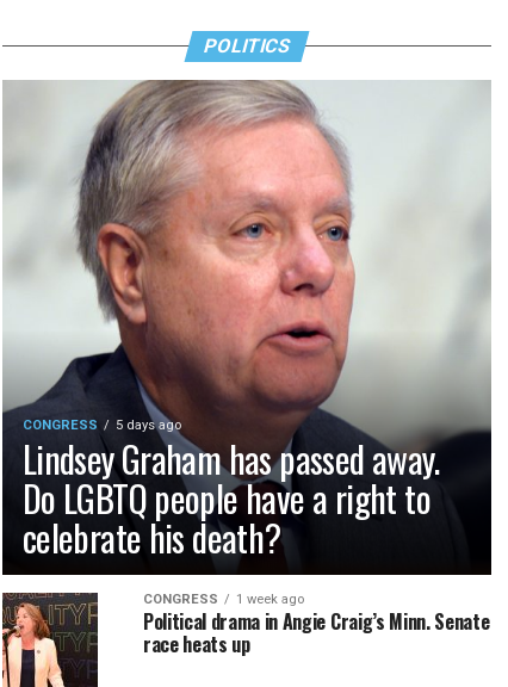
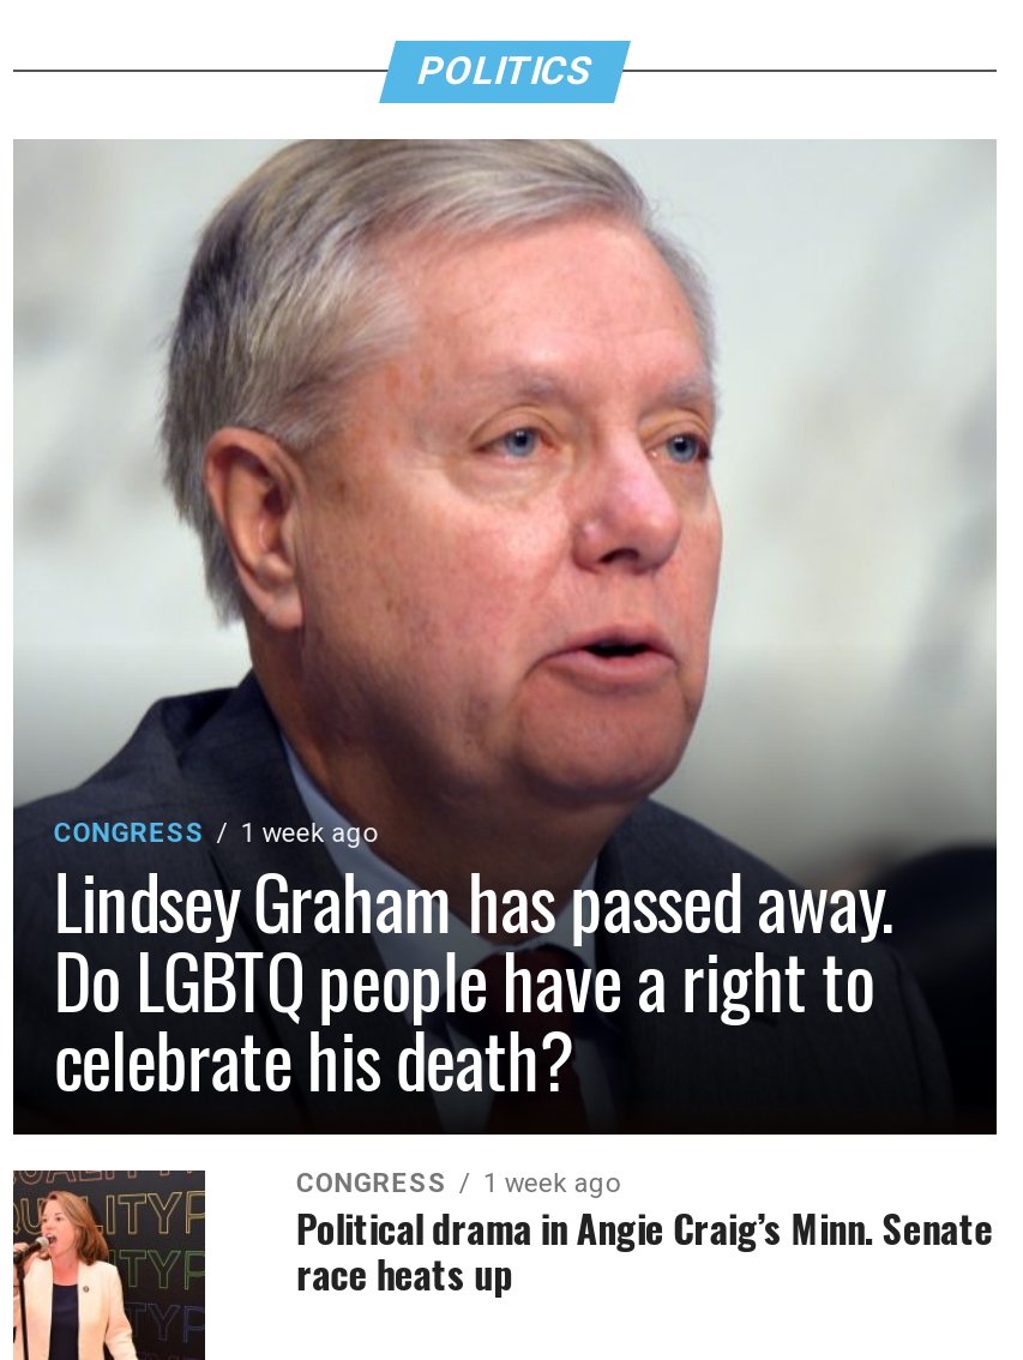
[22,417,181,433] CONGRESS 5 days ago -> [53,818,377,849] CONGRESS 1 week ago

